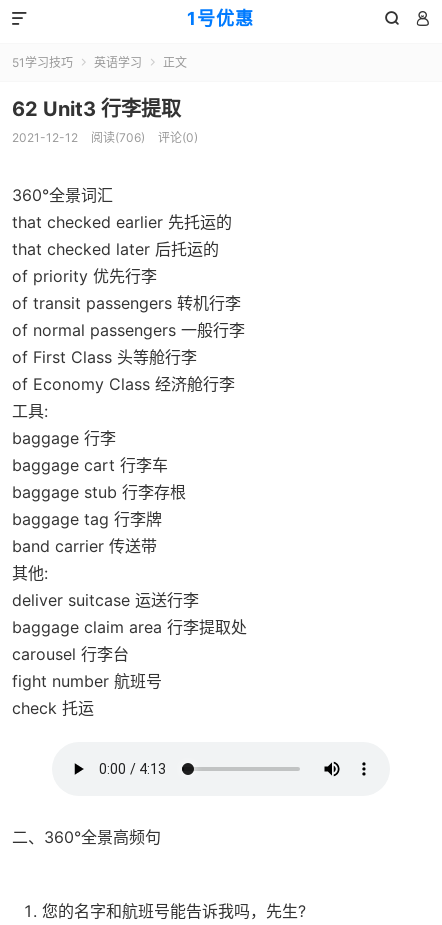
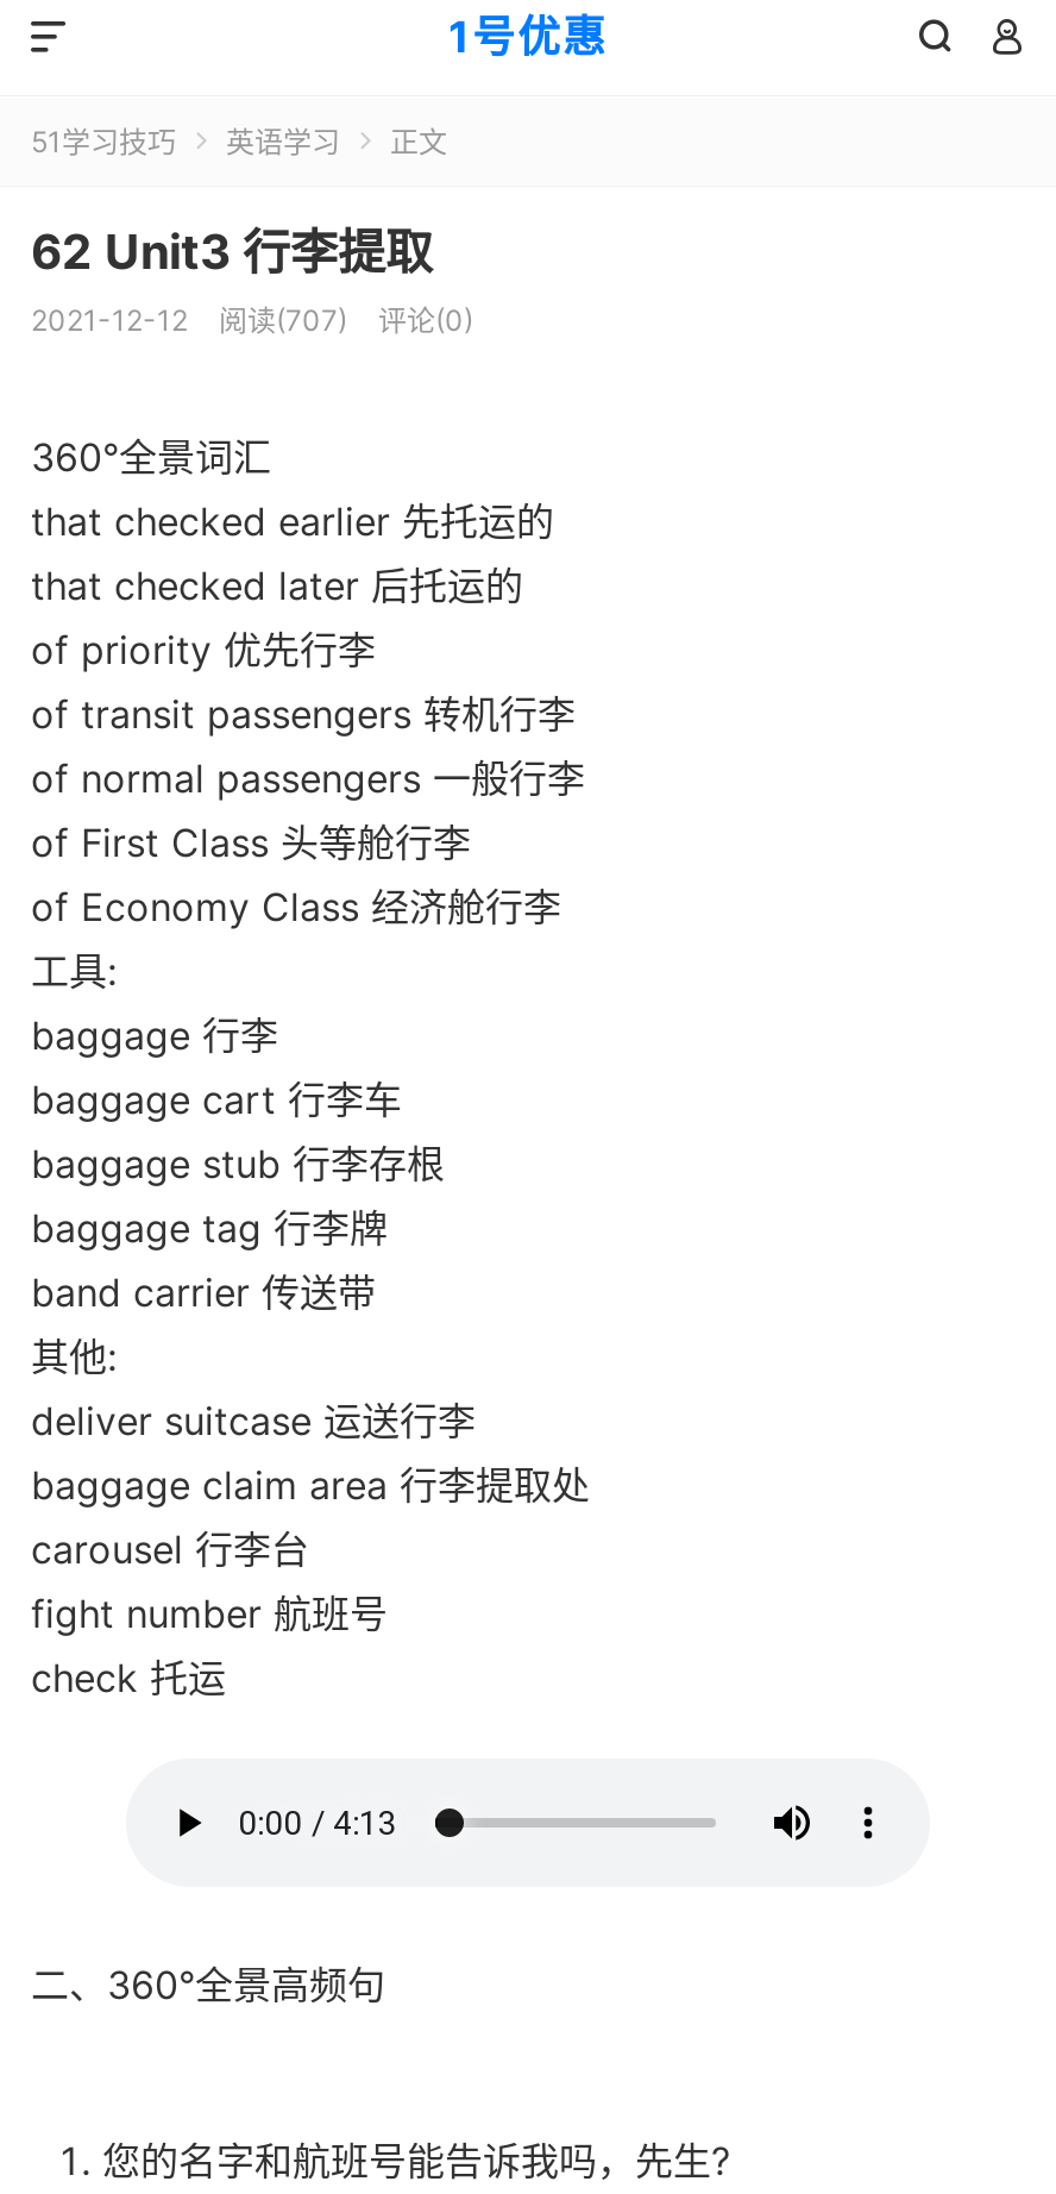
[12,130,198,145] 2021-12-12 阅读(706) 评论(0) -> [31,302,473,338] 2021-12-12 阅读(707) 评论(0)

